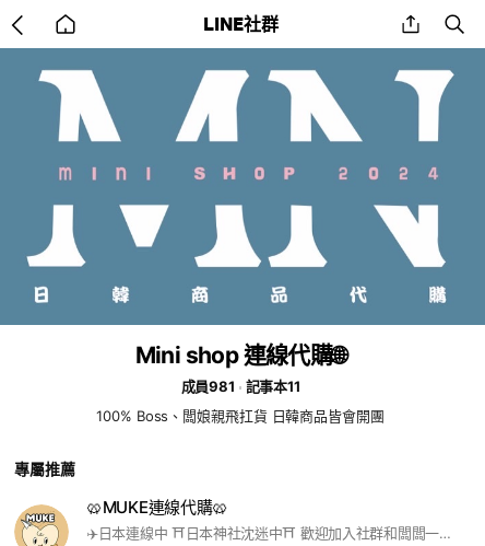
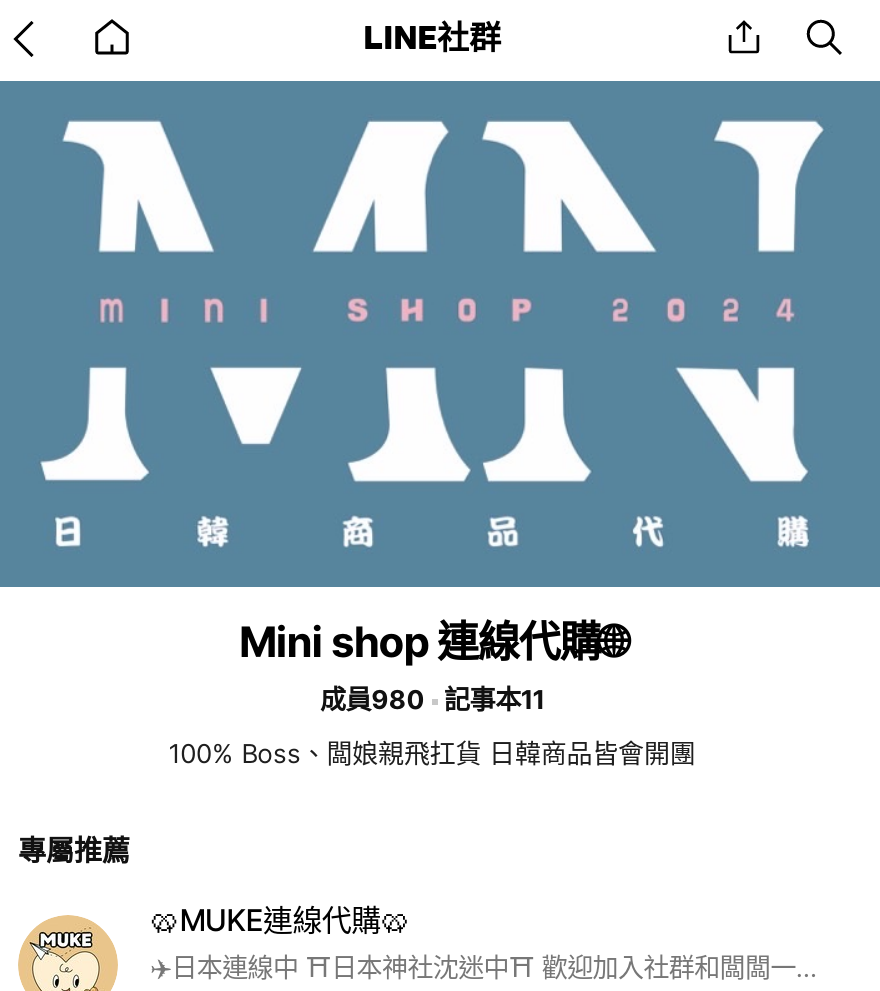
[181,377,300,395] 成員981 記事本11 -> [320,683,544,715] 成員980 記事本11

